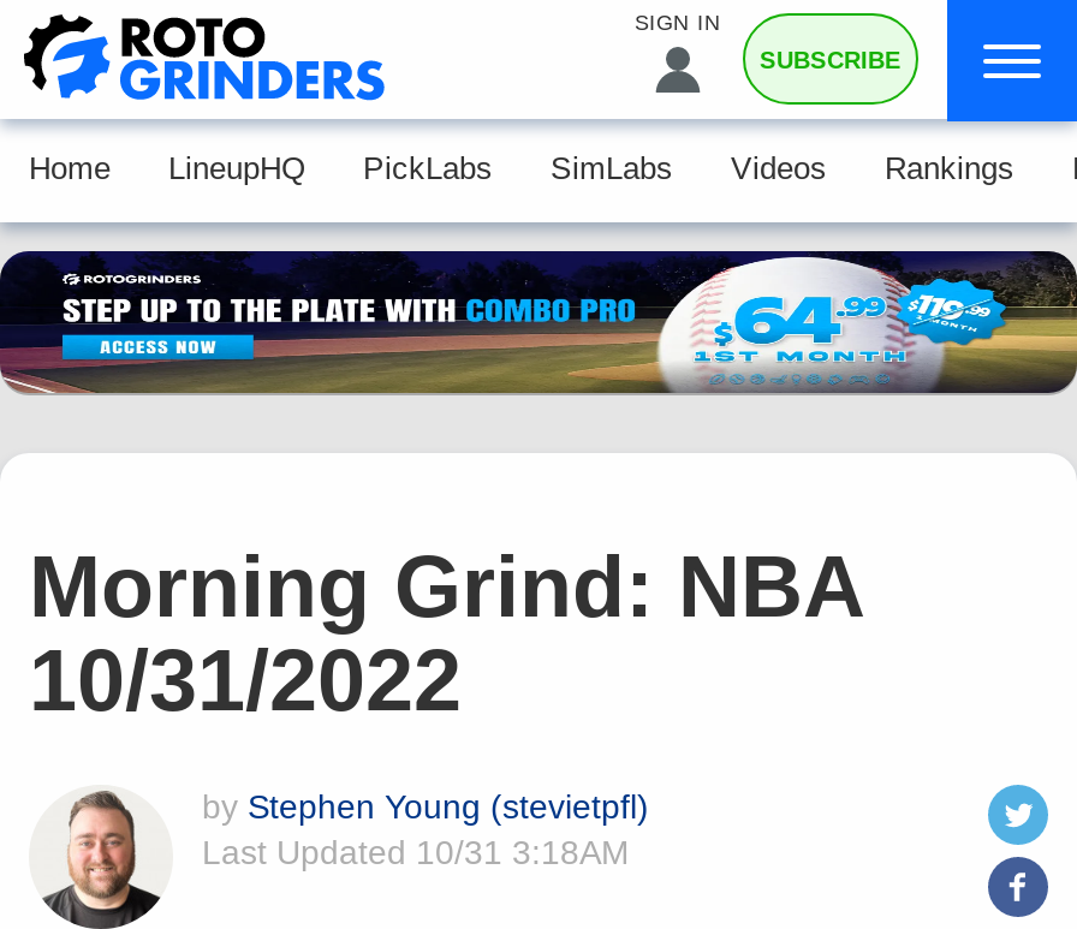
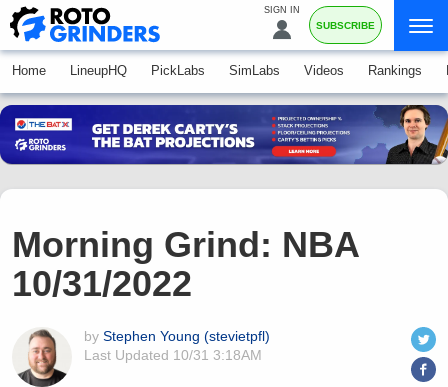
[7,249,1070,395] [image] -> [3,104,445,165] [image]

